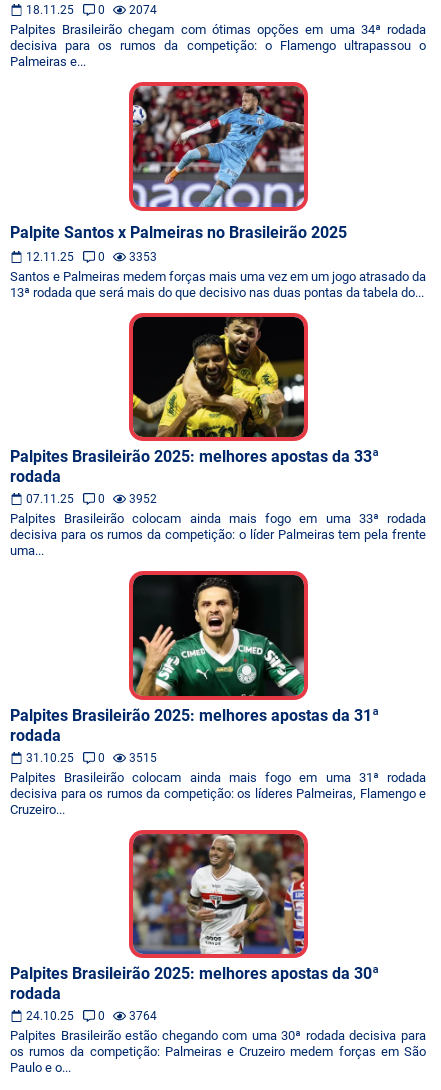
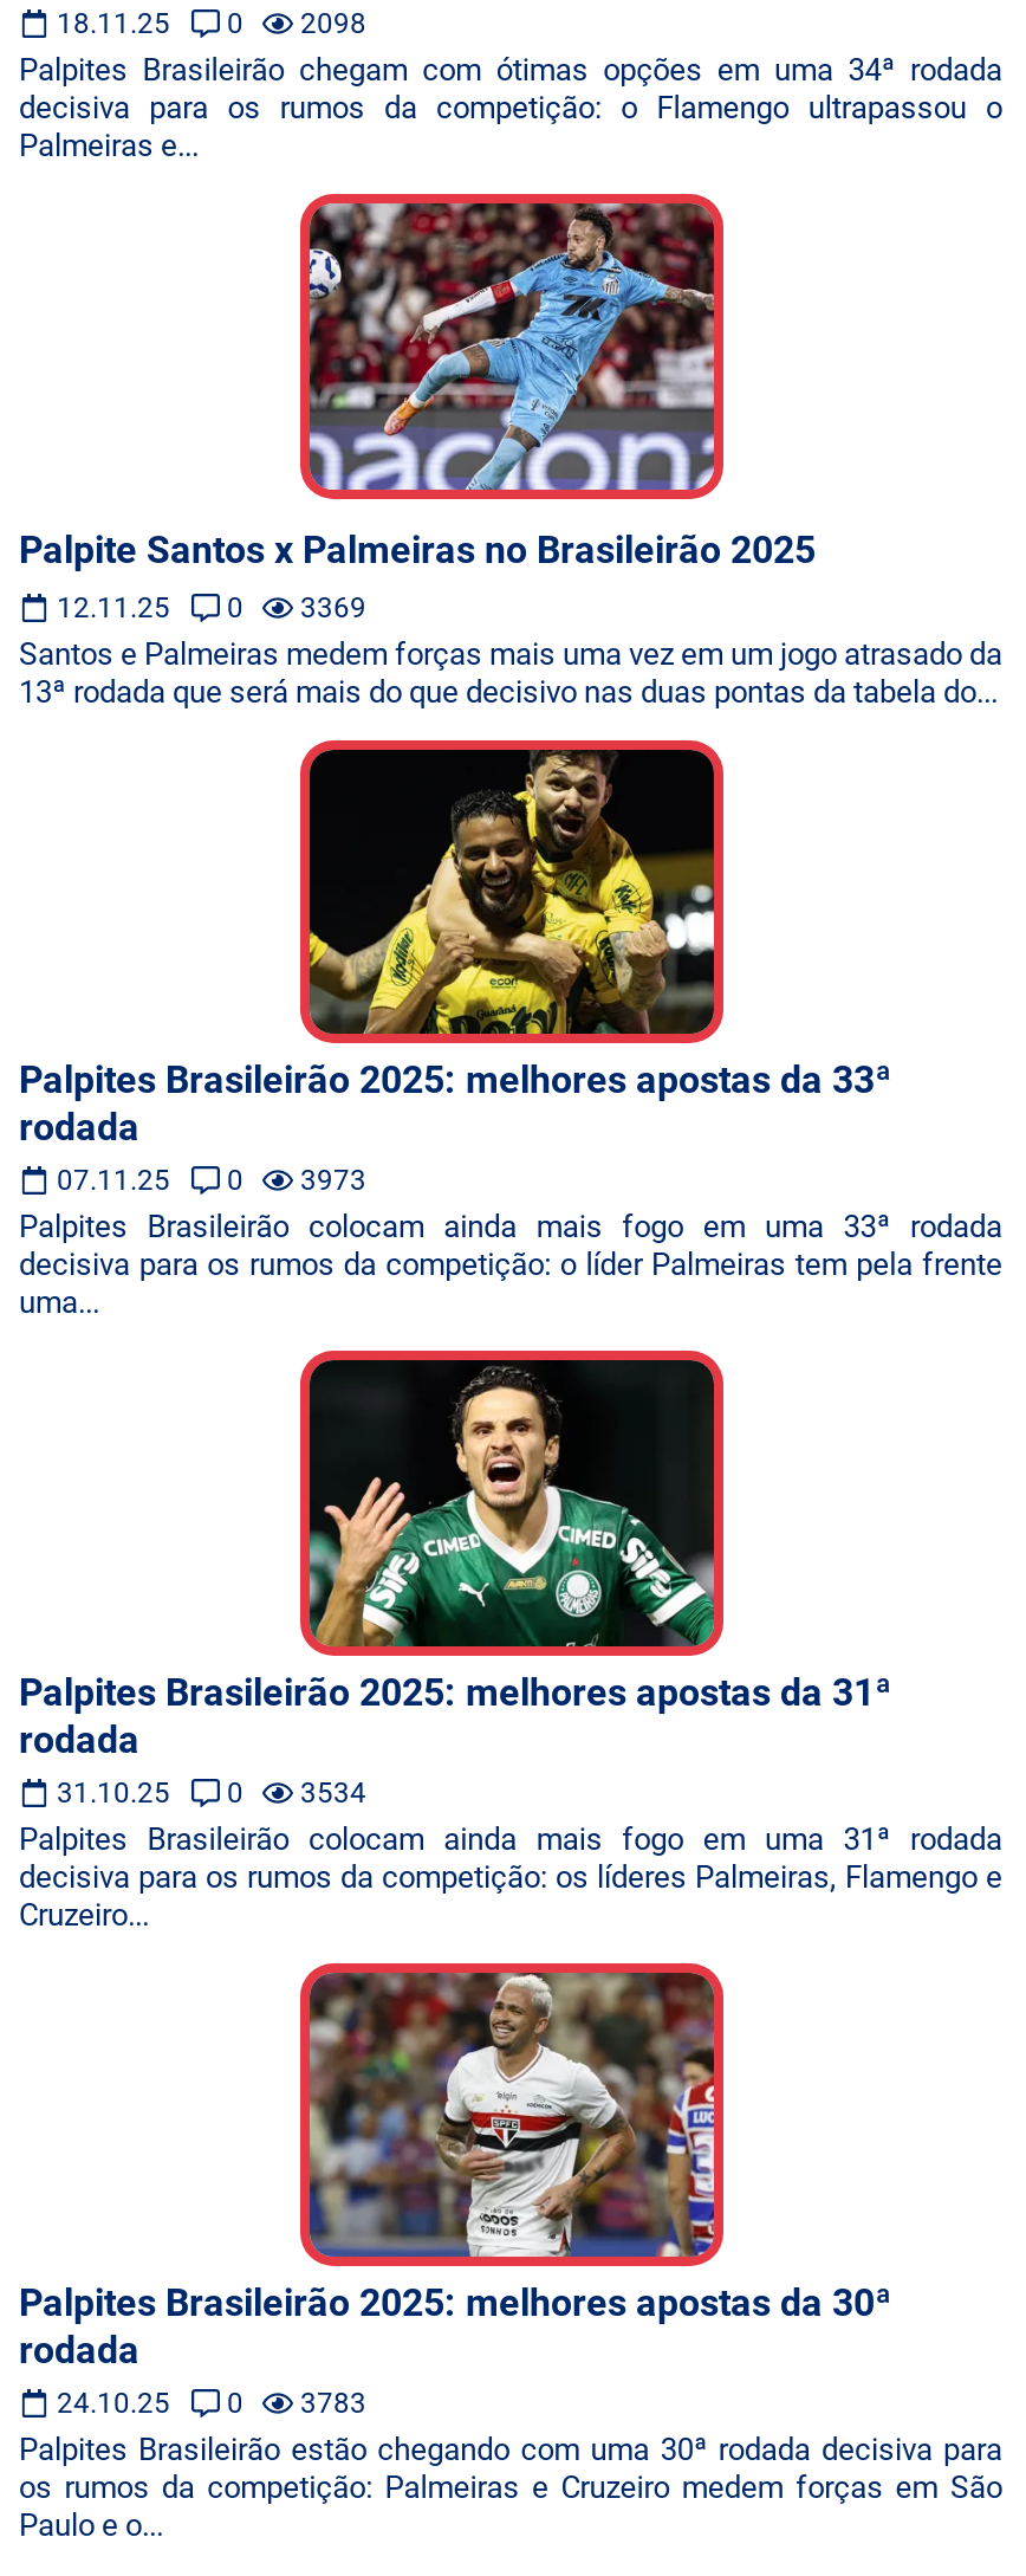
[26,3,157,17] 18.11.25 0 2074 -> [57,7,366,40] 18.11.25 0 2098
[26,250,157,264] 12.11.25 0 3353 -> [57,591,366,624] 12.11.25 0 3369
[26,492,157,506] 07.11.25 0 3952 -> [57,1165,366,1198] 07.11.25 0 3973
[26,751,157,765] 31.10.25 0 3515 -> [57,1776,366,1809] 31.10.25 0 3534
[26,1009,157,1023] 24.10.25 0 3764 -> [57,2388,366,2421] 24.10.25 0 3783

